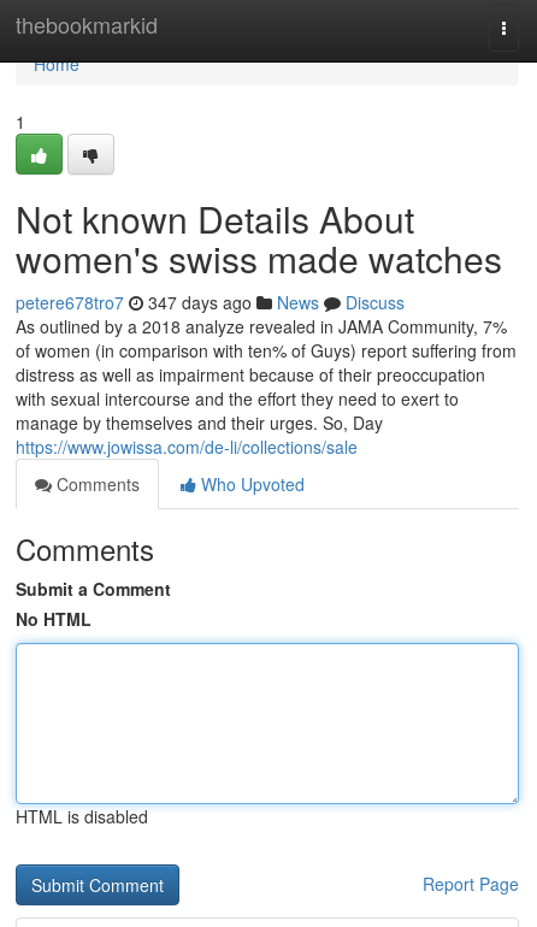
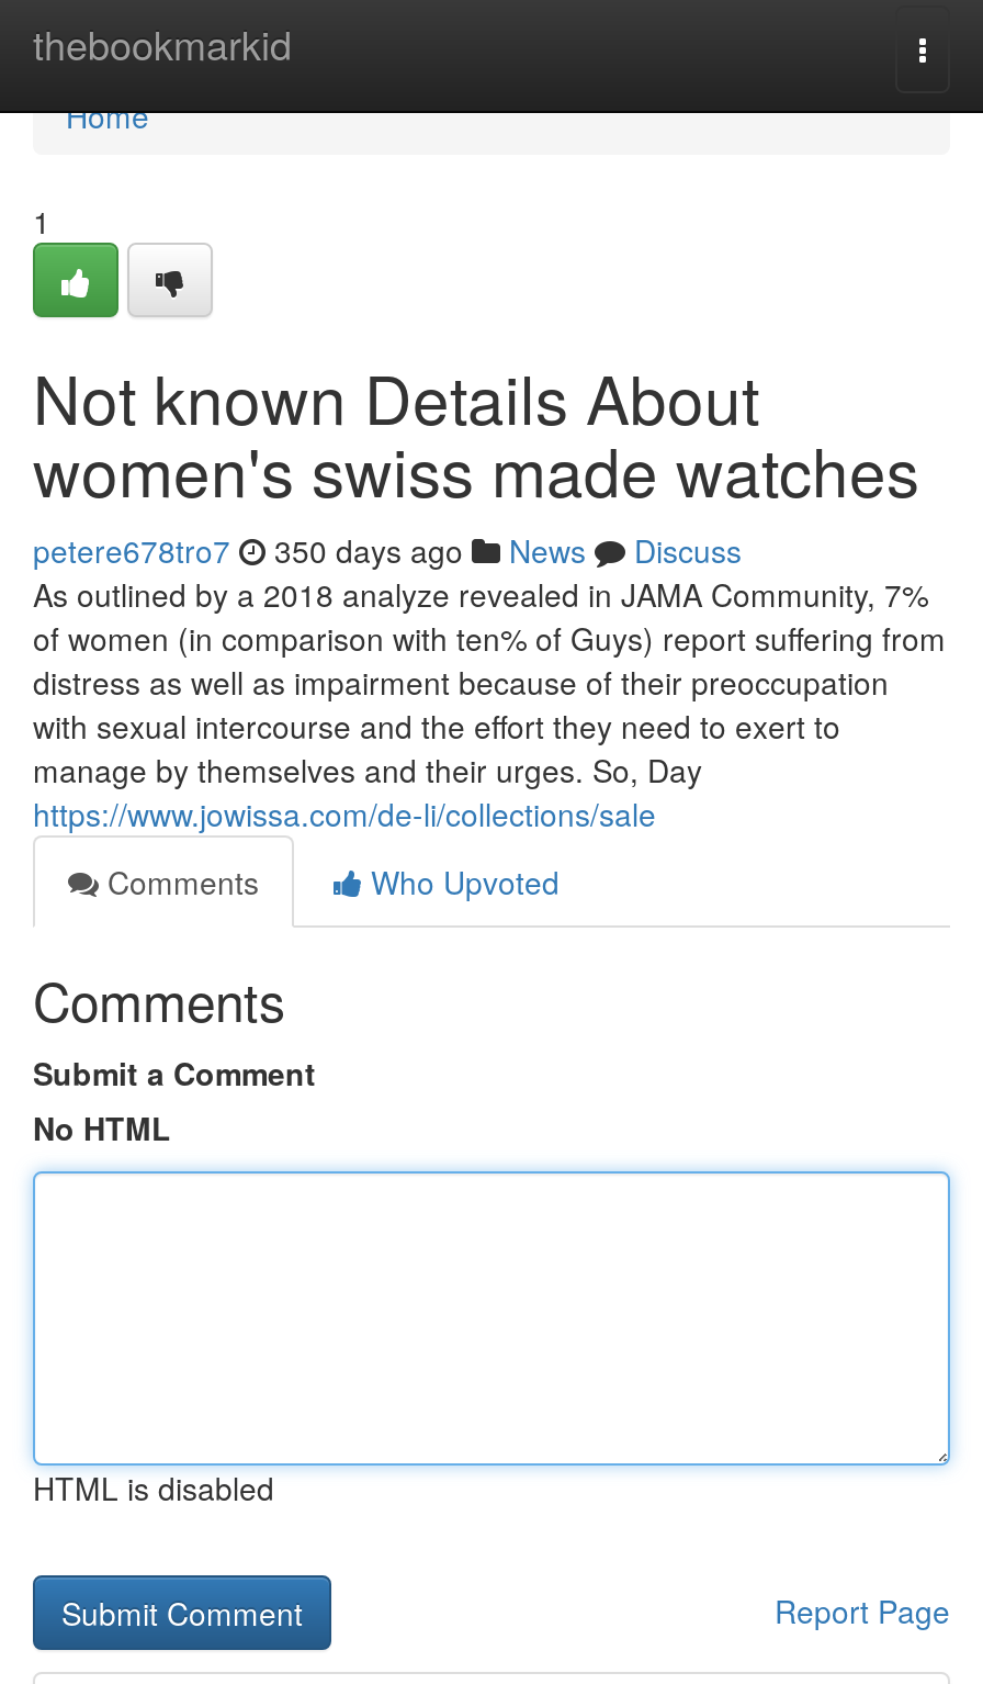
[16,290,405,314] petere678tro7 347 days ago News Discuss -> [33,528,742,572] petere678tro7 350 days ago News Discuss

